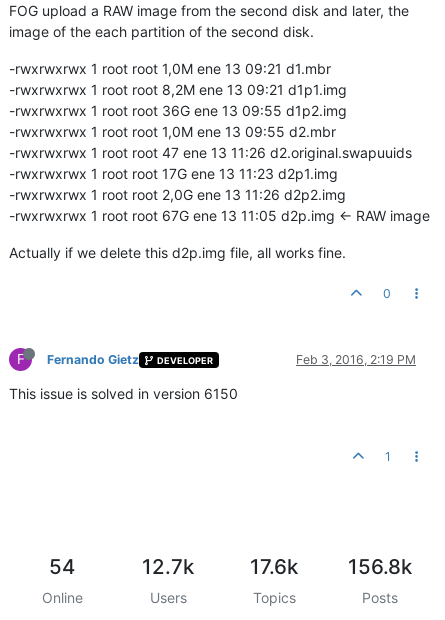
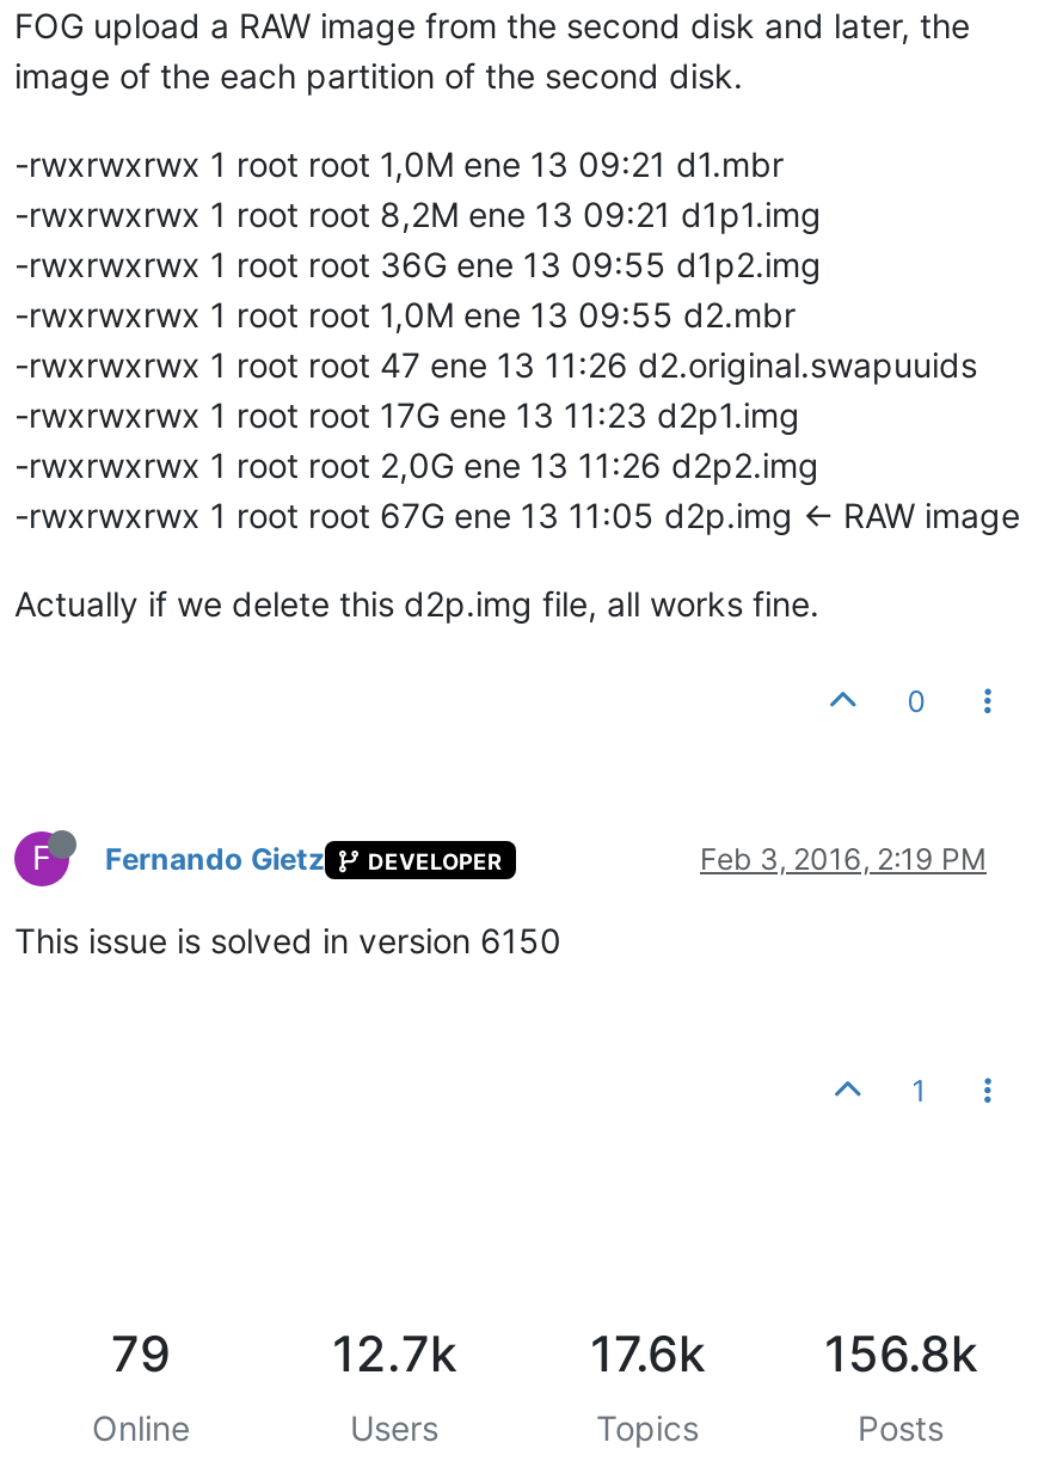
[49,554,75,579] 54 -> [111,1324,171,1383] 79

